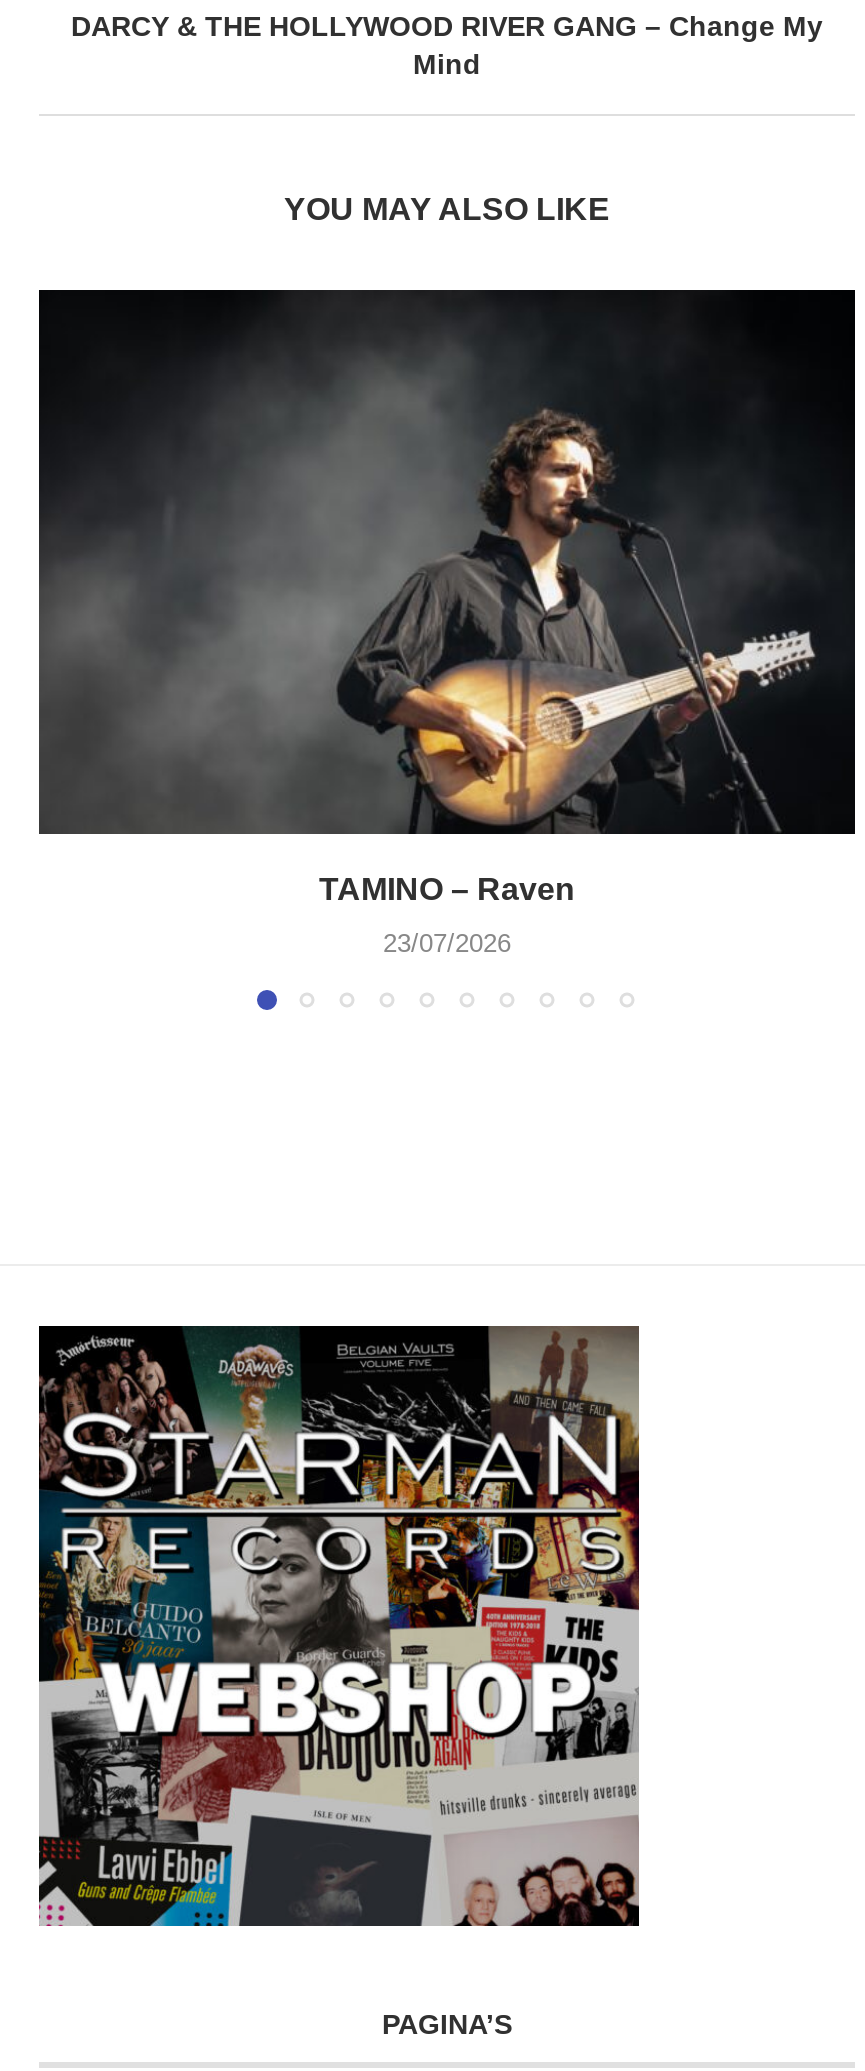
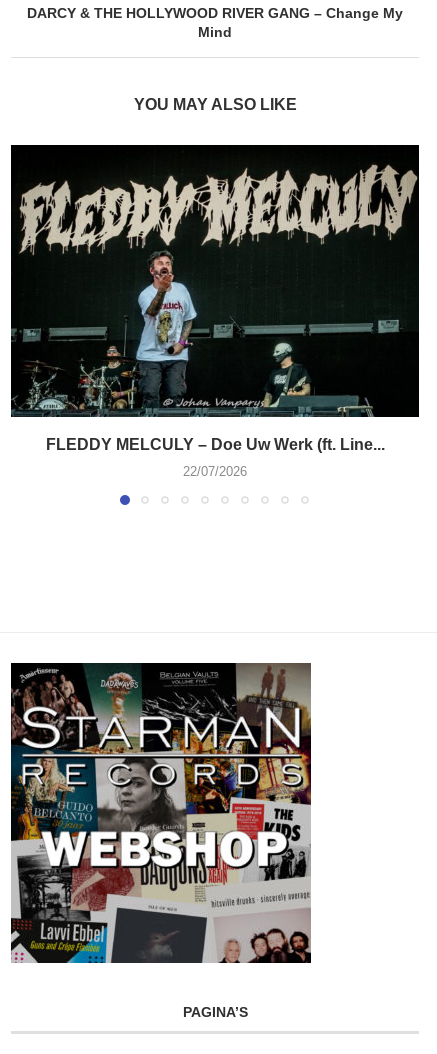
[39,292,853,906] [image] | TAMINO – Raven -> [12,147,418,453] [image] | FLEDDY MELCULY – Doe Uw Werk (ft. Line...
[383,928,511,958] 23/07/2026 -> [183,464,247,479] 22/07/2026

